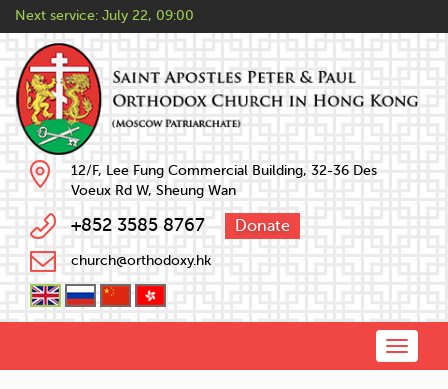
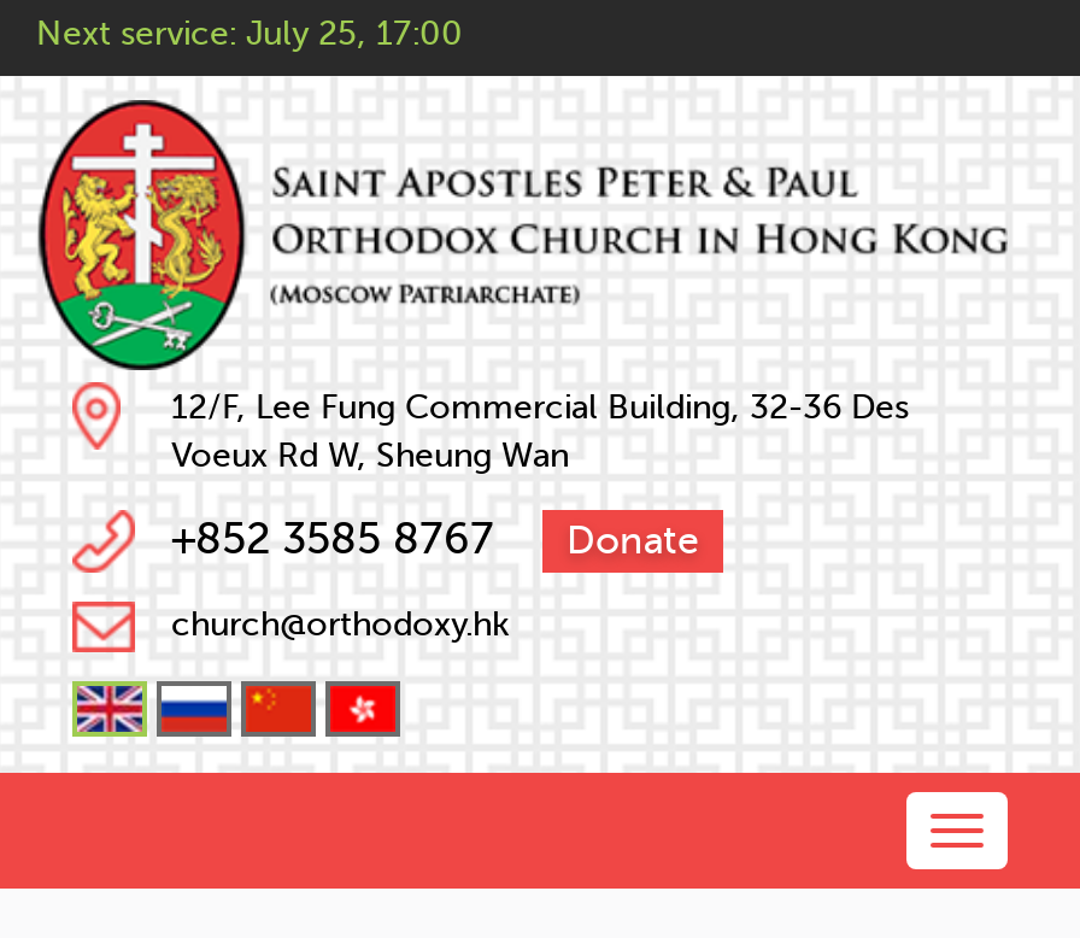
[15,8,194,23] Next service: July 22, 09:00 -> [36,16,463,52] Next service: July 25, 17:00

